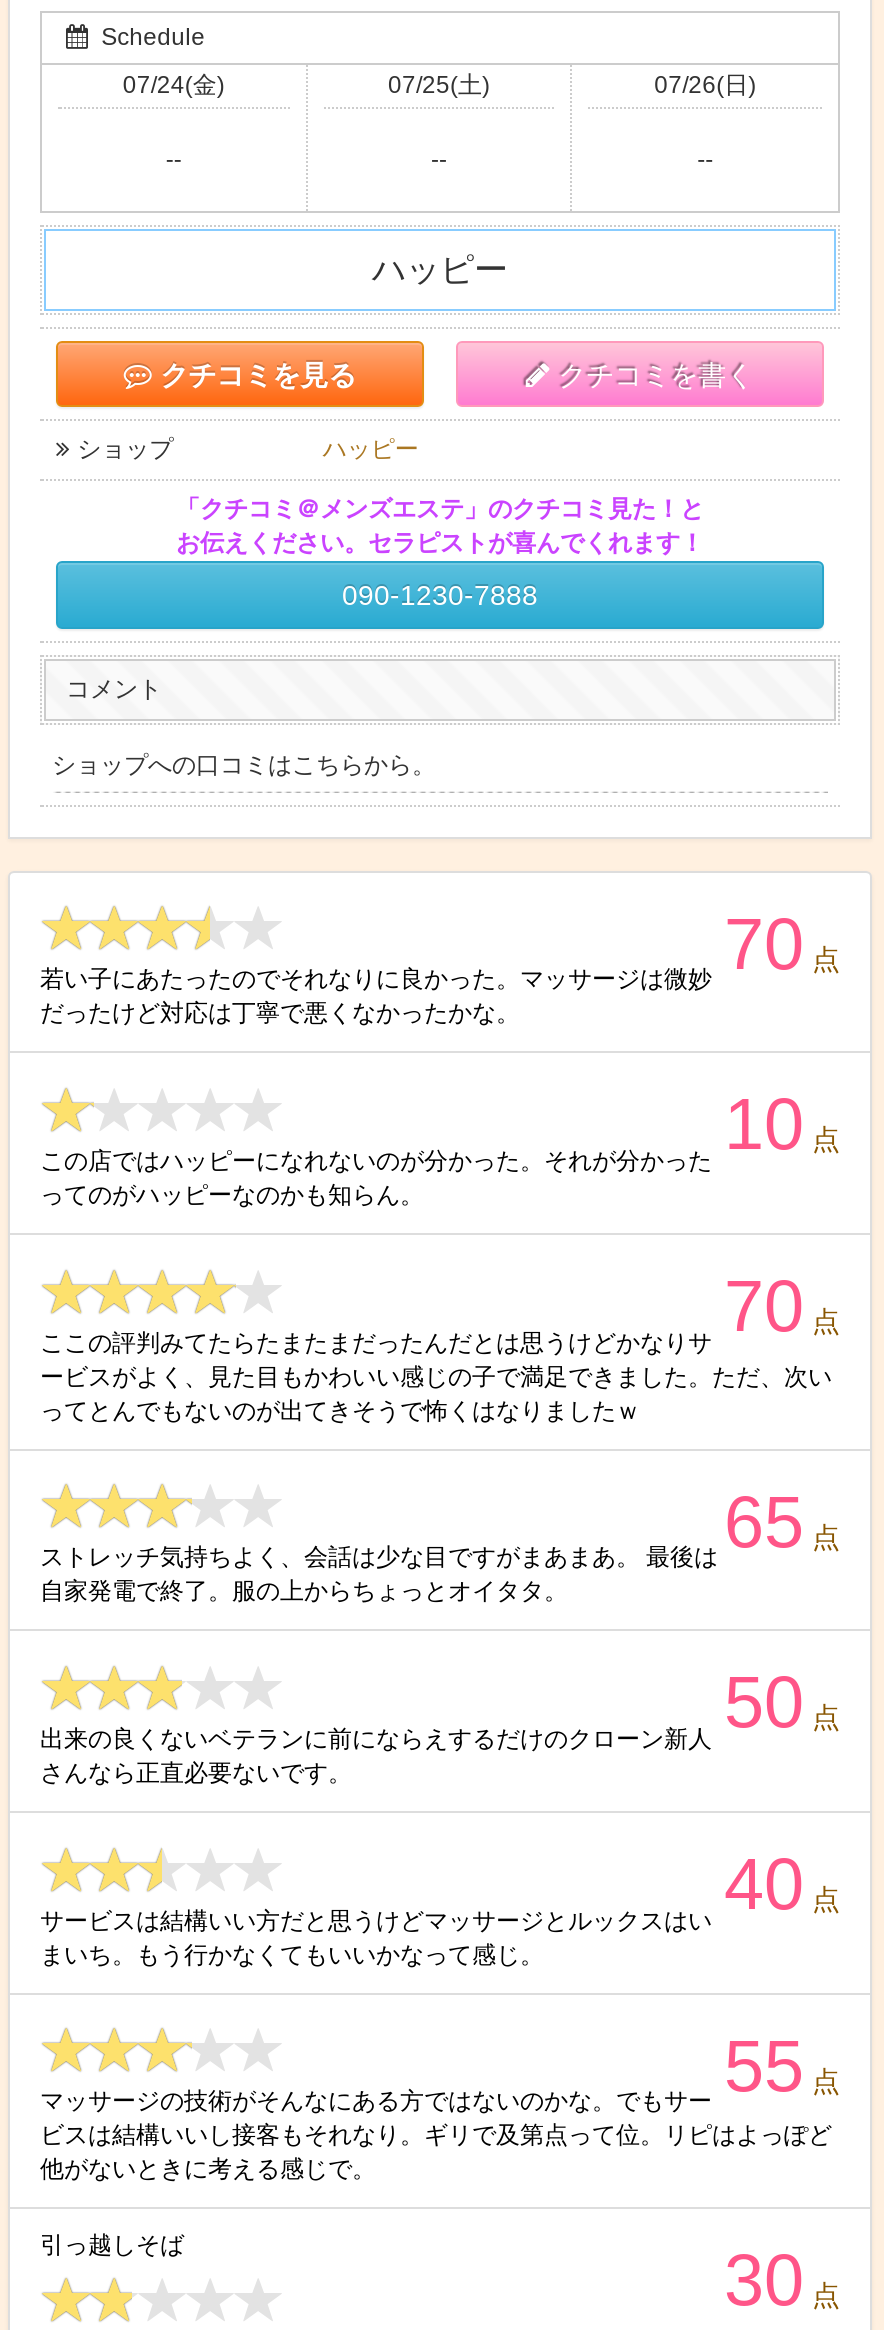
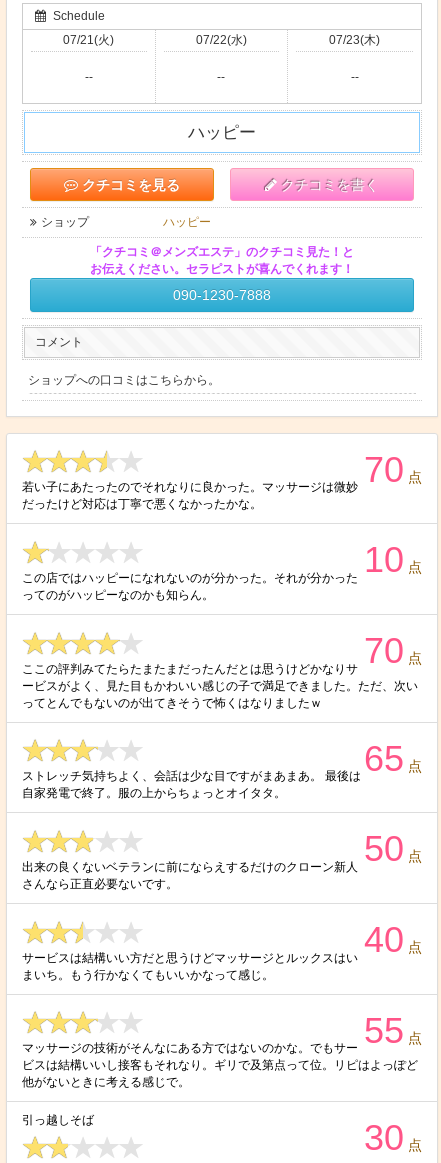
[123,71,225,99] 07/24(金) -> [63,33,114,47] 07/21(火)
[388,71,490,99] 07/25(土) -> [196,33,247,47] 07/22(水)
[654,71,756,99] 07/26(日) -> [329,33,380,47] 07/23(木)

